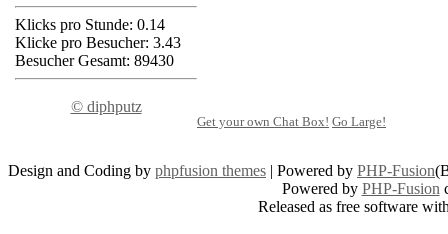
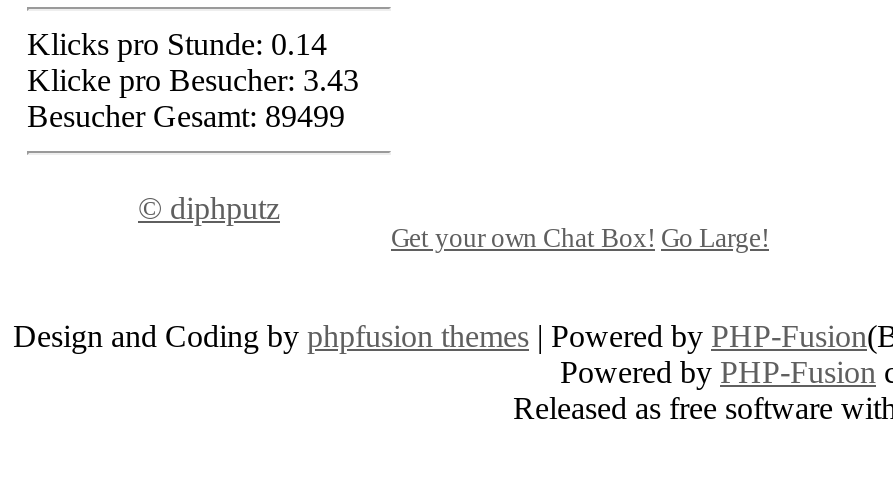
[15,52,174,69] Besucher Gesamt: 89430 -> [27,99,345,133] Besucher Gesamt: 89499

